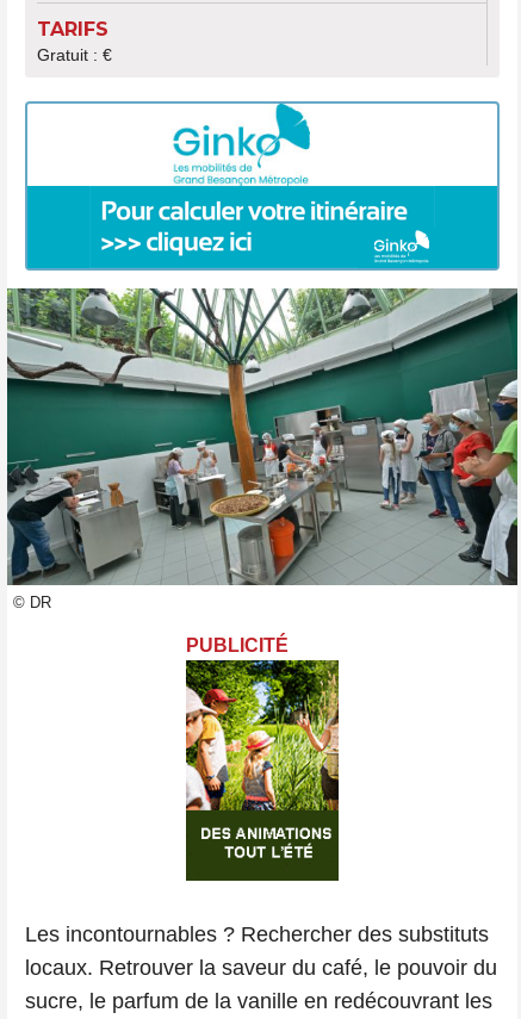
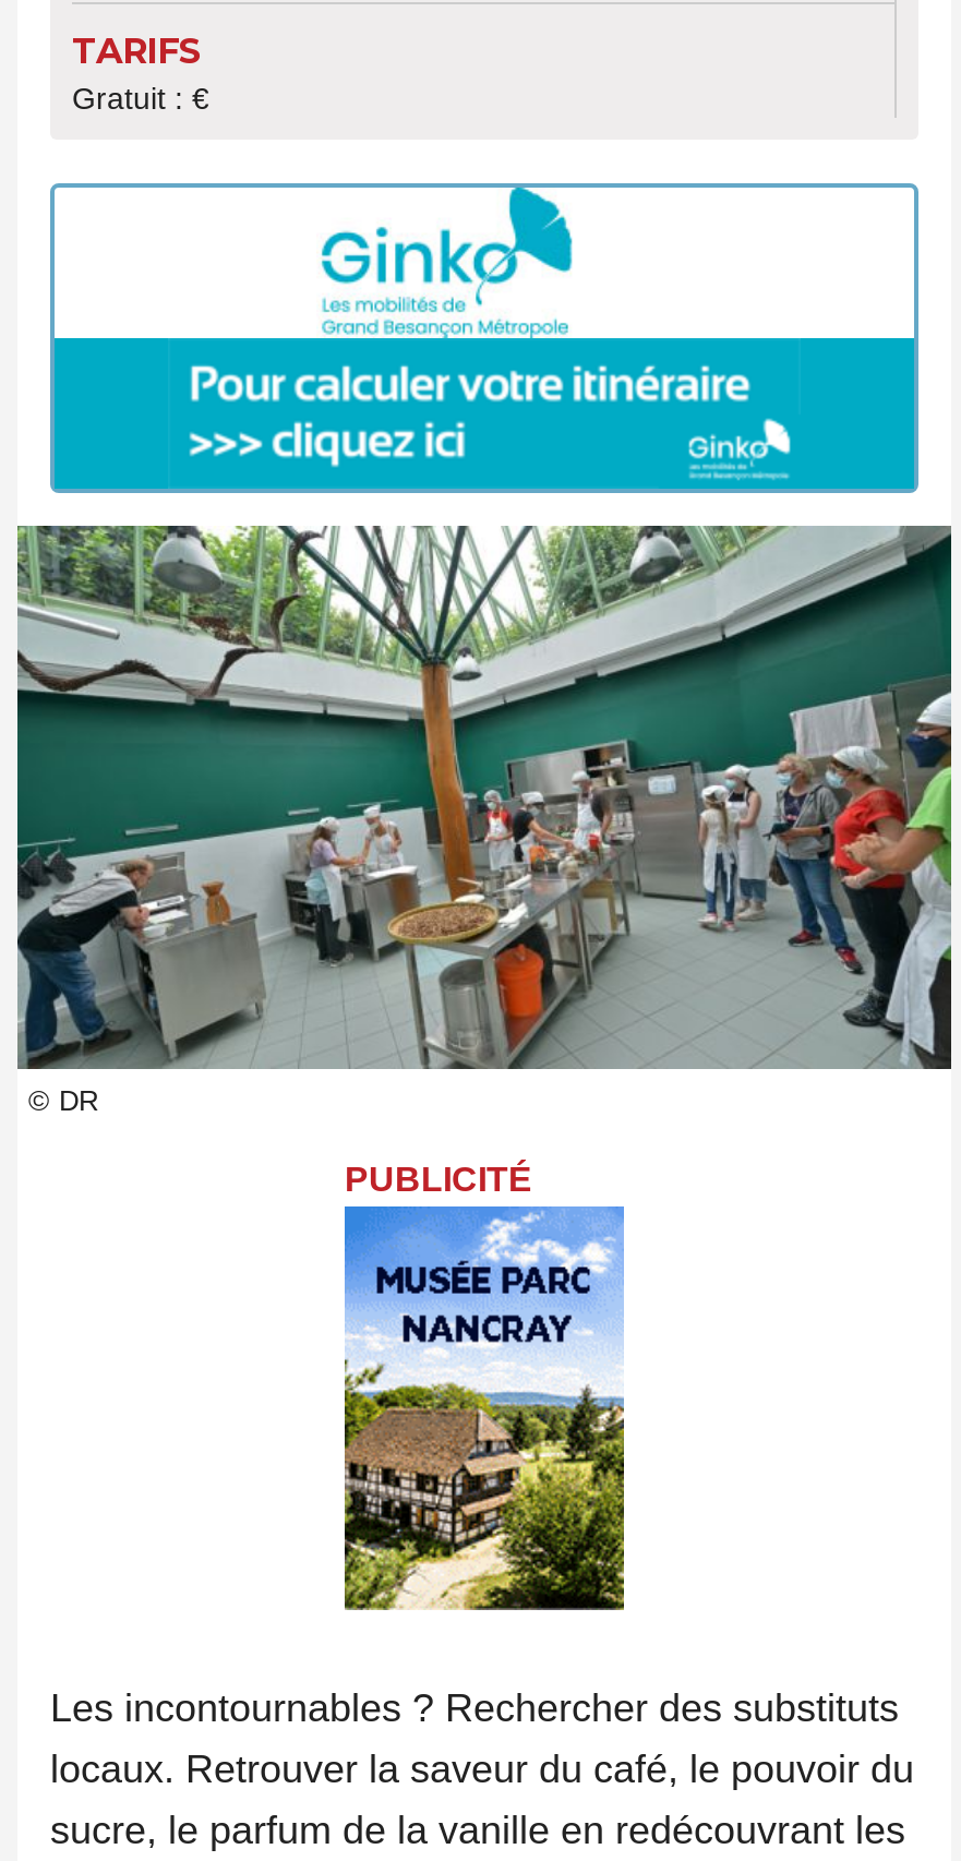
[185,659,340,882] [image] -> [343,1204,626,1612] [image]

